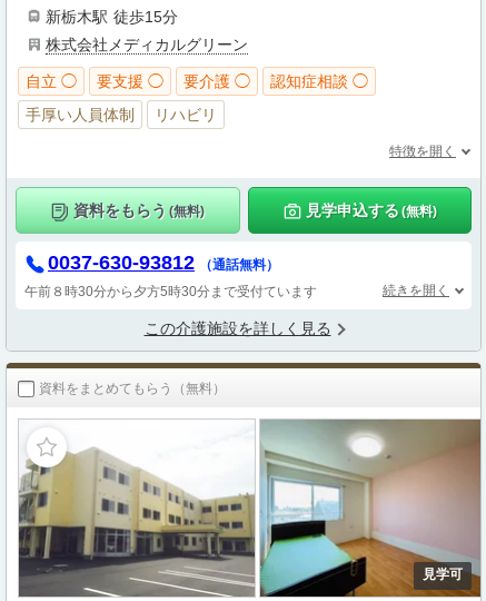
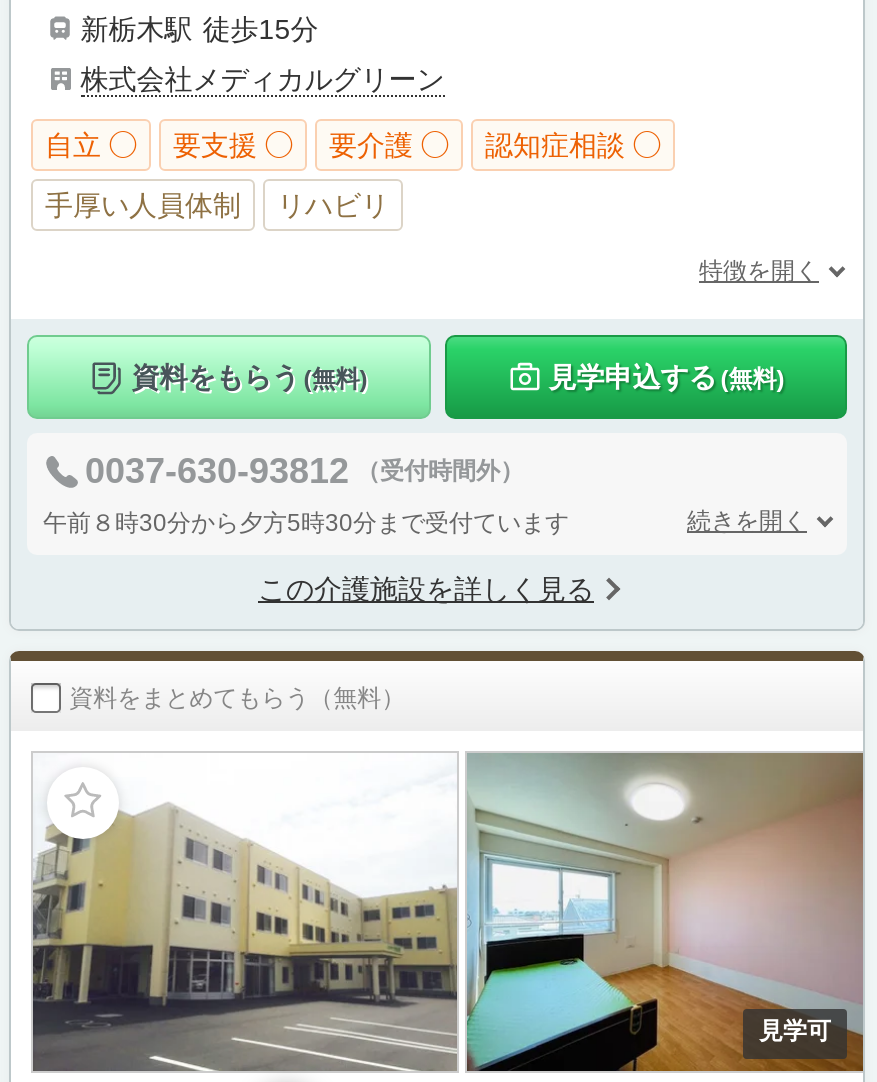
[48,252,279,274] 0037-630-93812 （通話無料） -> [85,450,524,490] 0037-630-93812 （受付時間外）

